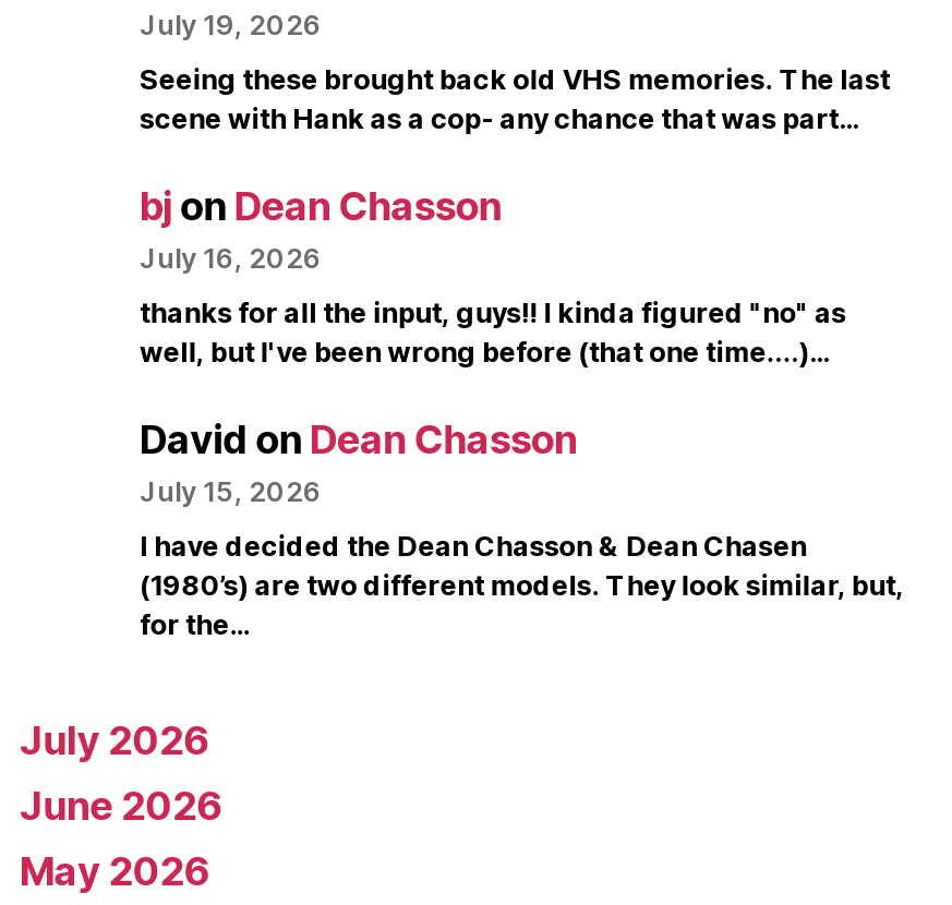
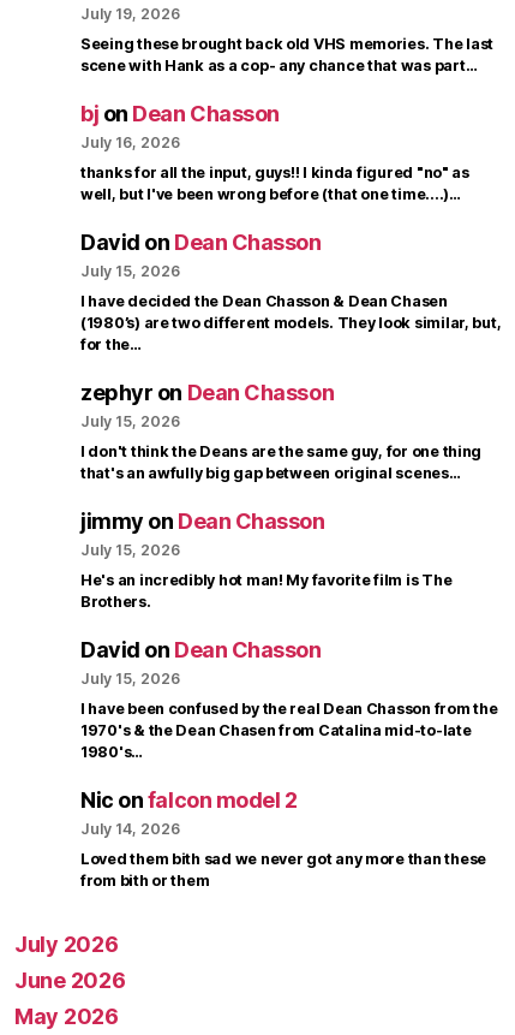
none -> [80,380,497,889] zephyr on Dean Chasson | July 15, 2026 | I don't think the Deans are the same guy, for one thing | that's an awfully big gap between original scenes… | jimmy on Dean Chasson | July 15, 2026 | He's an incredibly hot man! My favorite film is The | Brothers. | David on Dean Chasson | July 15, 2026 | I have been confused by the real Dean Chasson from the | 1970's & the Dean Chasen from Catalina mid-to-late | 1980's… | Nic on falcon model 2 | July 14, 2026 | Loved them bith sad we never got any more than these | from bith or them

